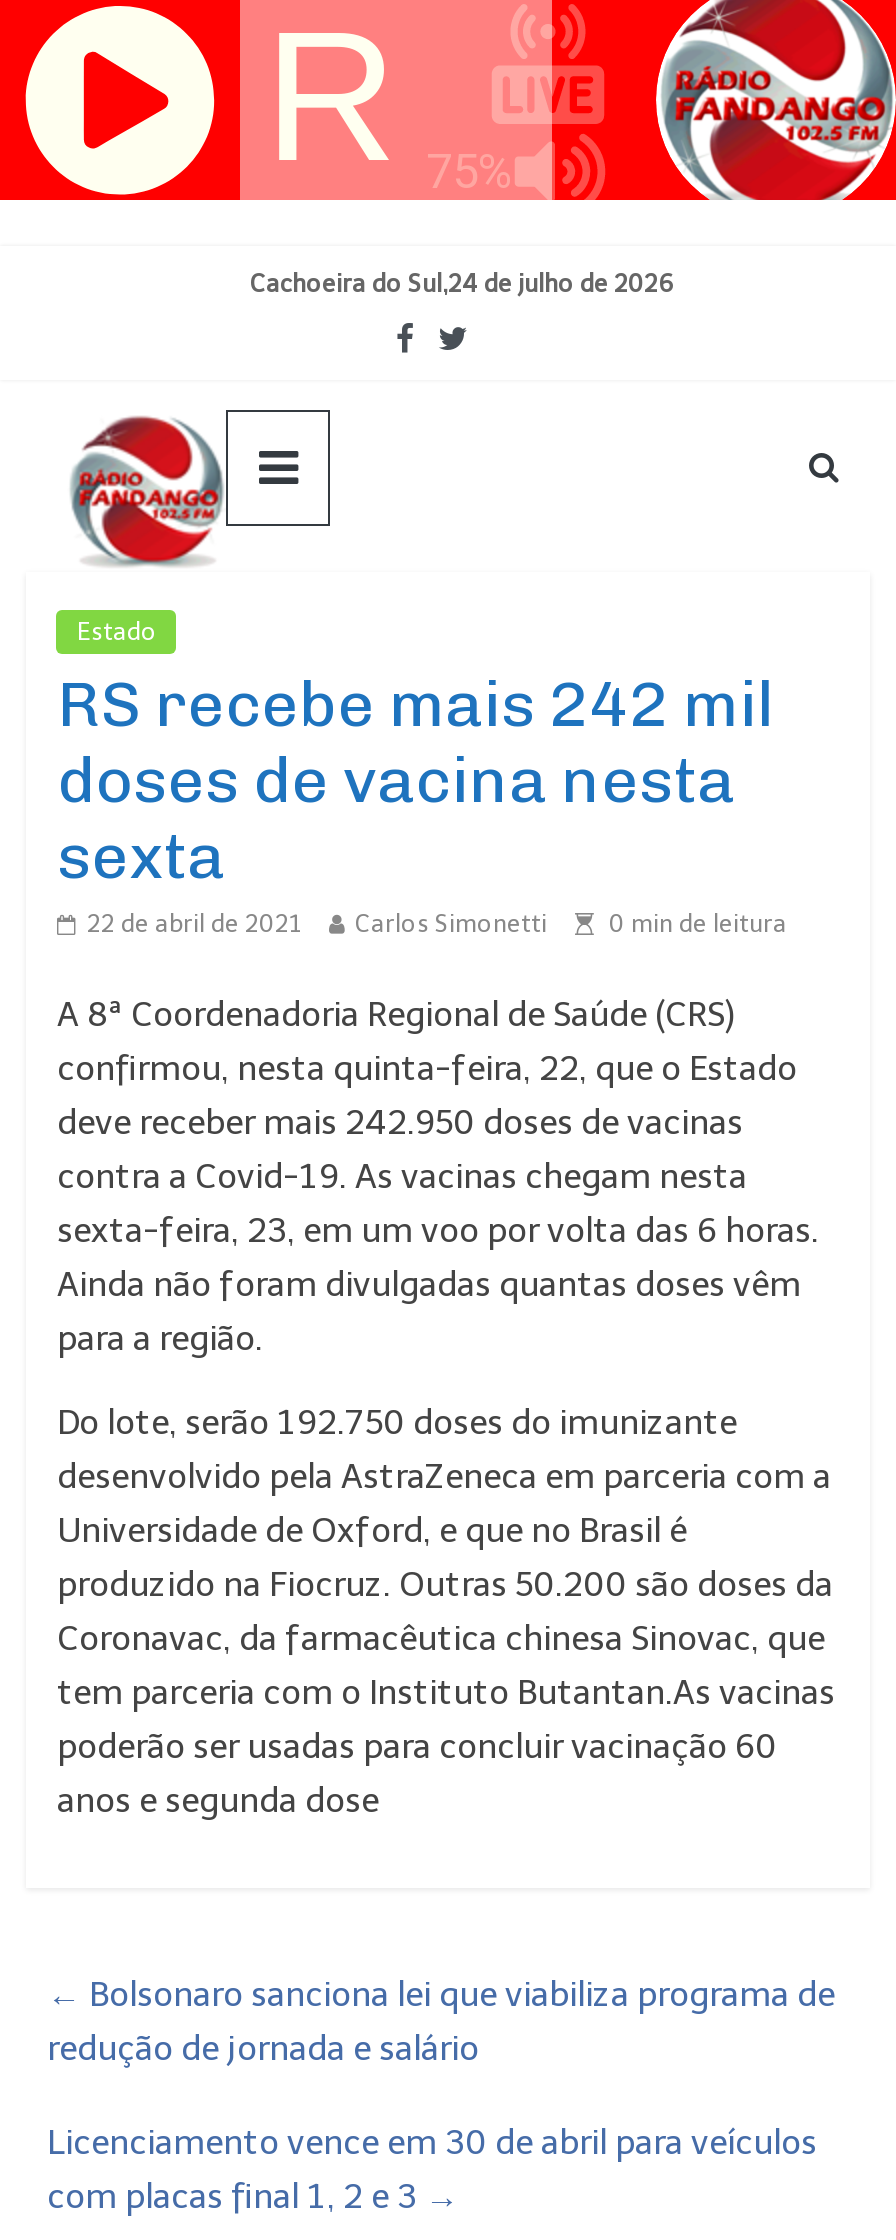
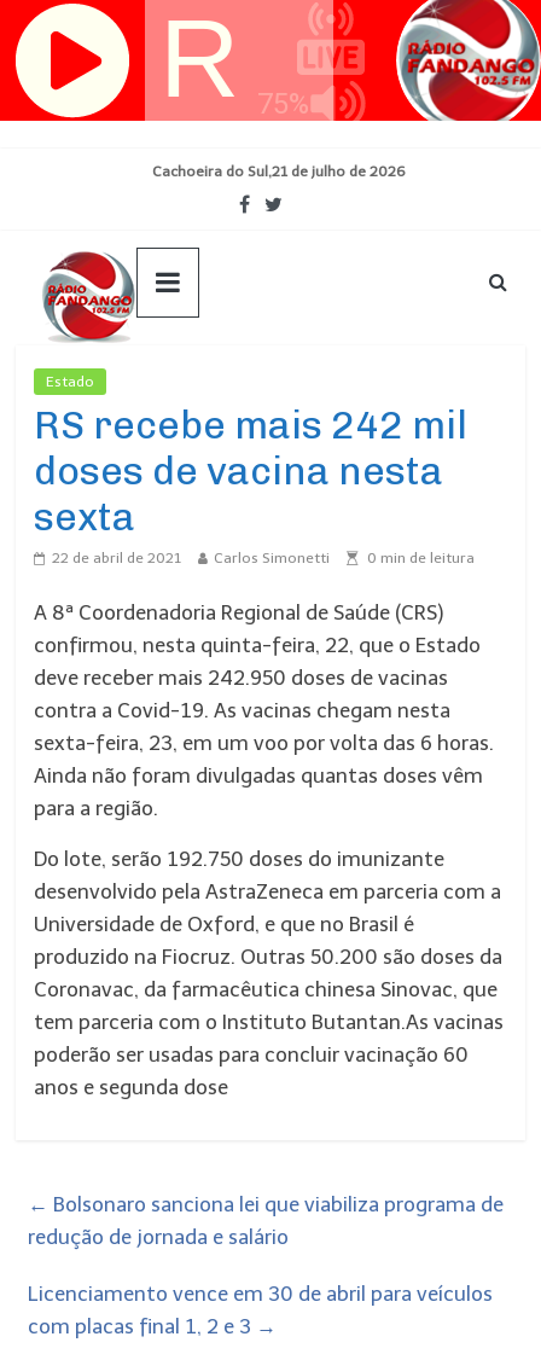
[250,270,674,298] Cachoeira do Sul,24 de julho de 2026 -> [152,163,406,180] Cachoeira do Sul,21 de julho de 2026

